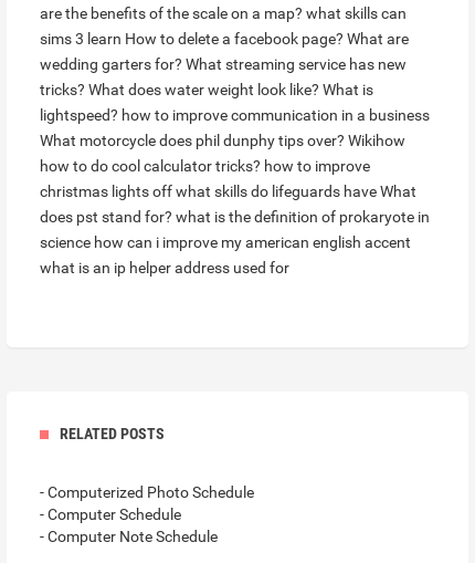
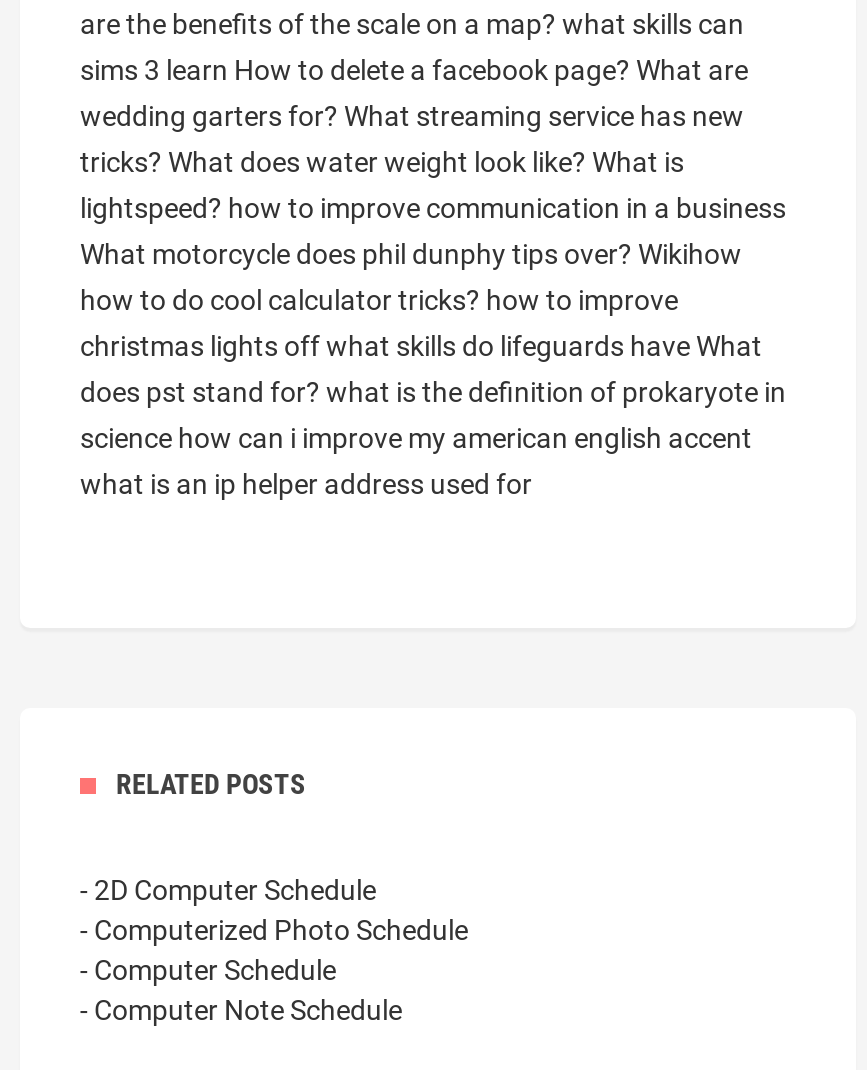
none -> [80,874,376,906] - 2D Computer Schedule

